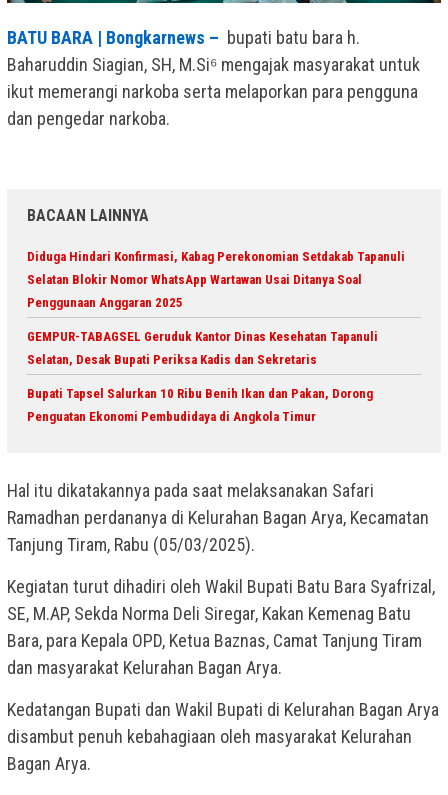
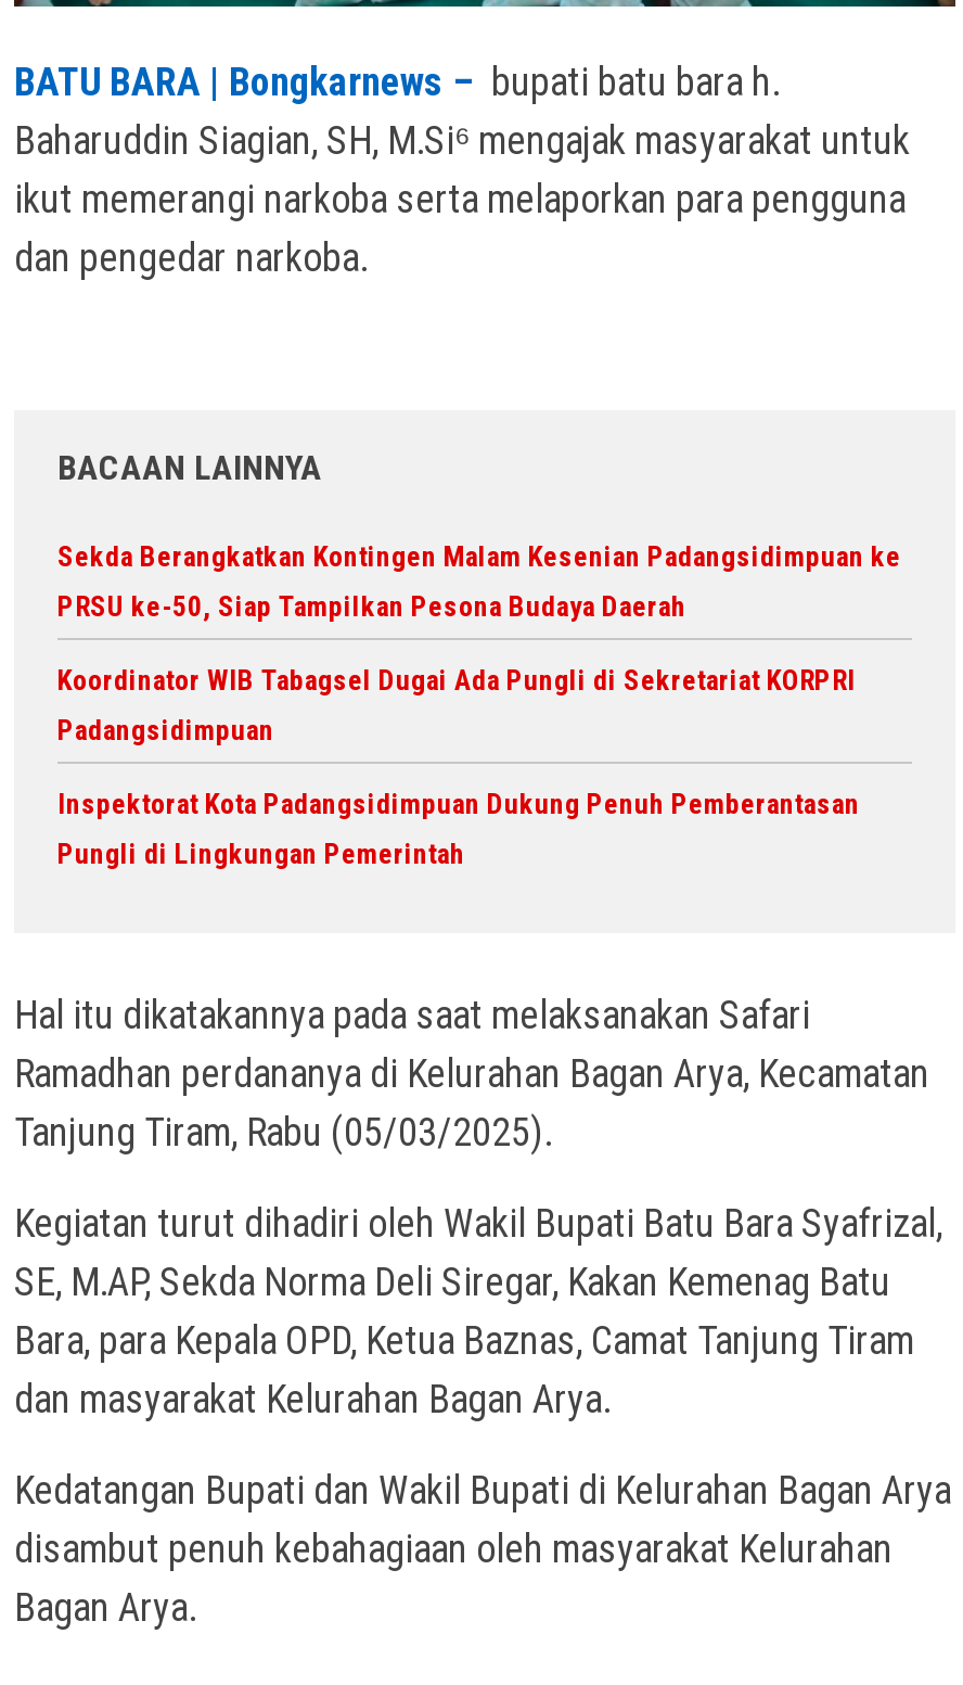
[27,249,405,424] Diduga Hindari Konfirmasi, Kabag Perekonomian Setdakab Tapanuli | Selatan Blokir Nomor WhatsApp Wartawan Usai Ditanya Soal | Penggunaan Anggaran 2025 | GEMPUR-TABAGSEL Geruduk Kantor Dinas Kesehatan Tapanuli | Selatan, Desak Bupati Periksa Kadis dan Sekretaris | Bupati Tapsel Salurkan 10 Ribu Benih Ikan dan Pakan, Dorong | Penguatan Ekonomi Pembudidaya di Angkola Timur -> [57,541,901,871] Sekda Berangkatkan Kontingen Malam Kesenian Padangsidimpuan ke | PRSU ke-50, Siap Tampilkan Pesona Budaya Daerah | Koordinator WIB Tabagsel Dugai Ada Pungli di Sekretariat KORPRI | Padangsidimpuan | Inspektorat Kota Padangsidimpuan Dukung Penuh Pemberantasan | Pungli di Lingkungan Pemerintah

